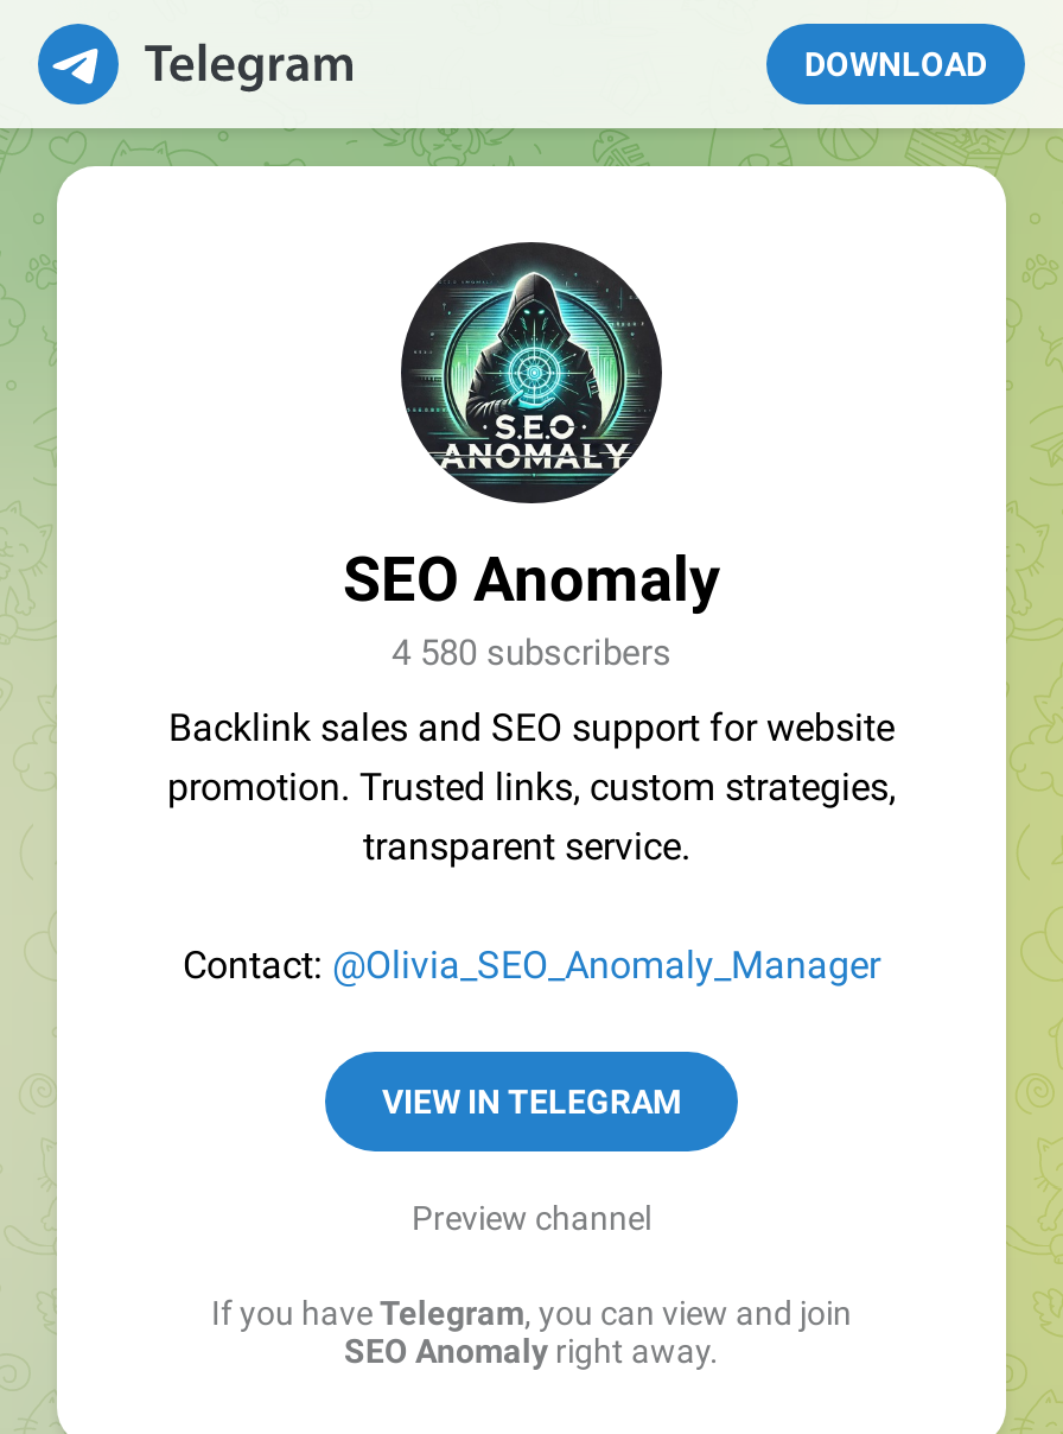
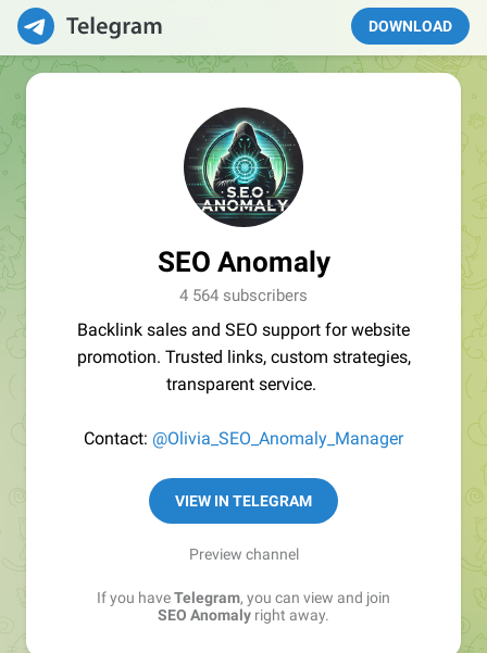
[392,632,671,674] 4 580 subscribers -> [179,286,308,305] 4 564 subscribers

